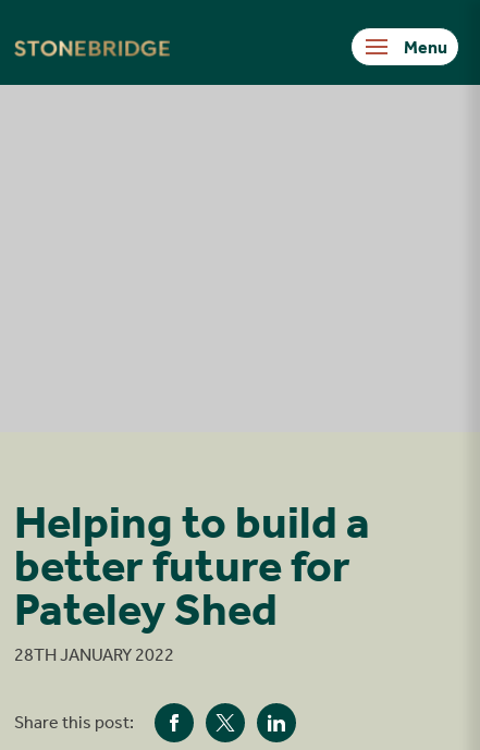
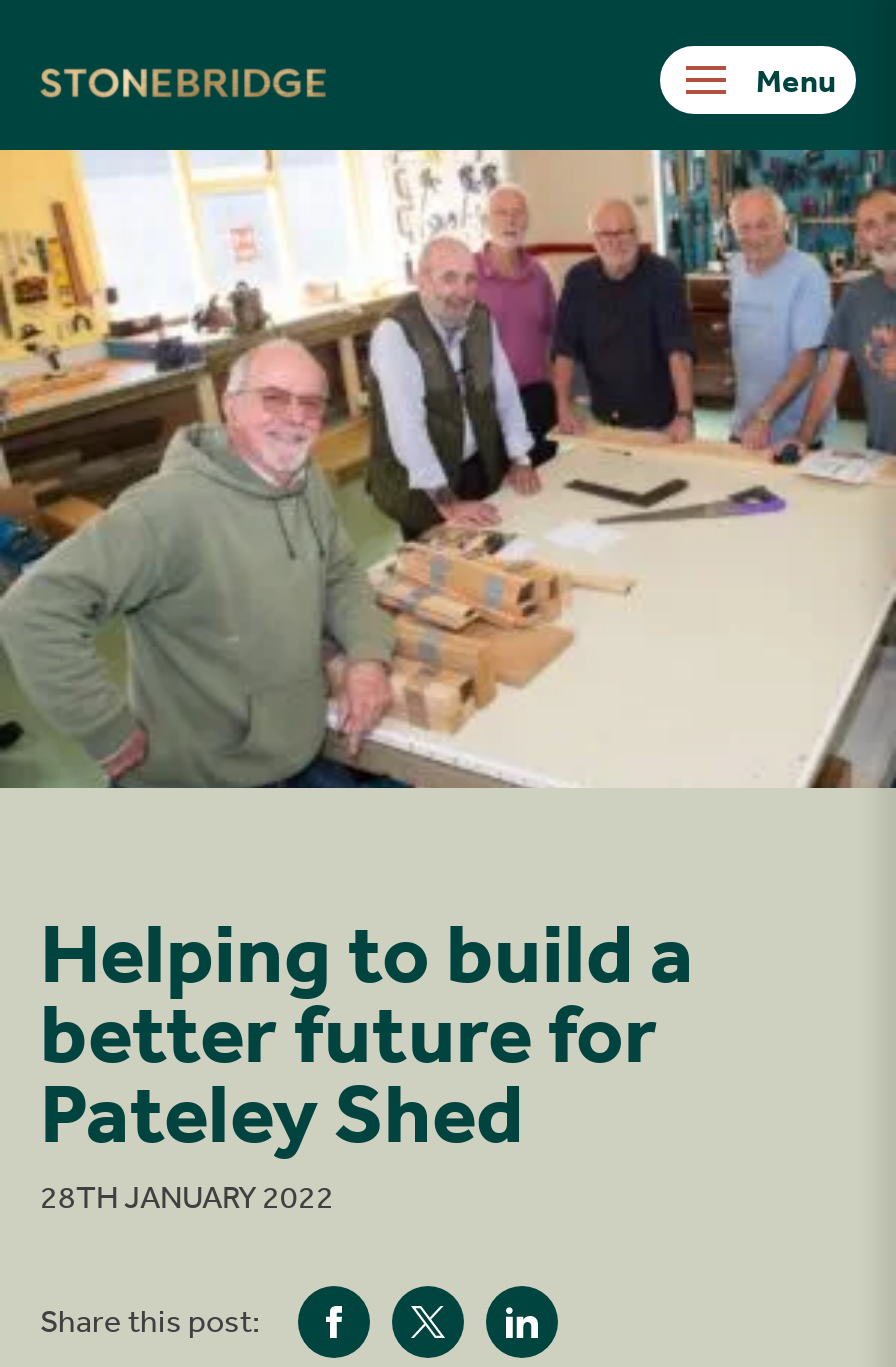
none -> [6,148,890,790] [image]

